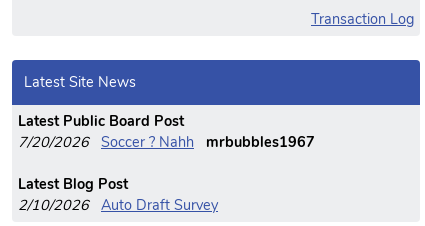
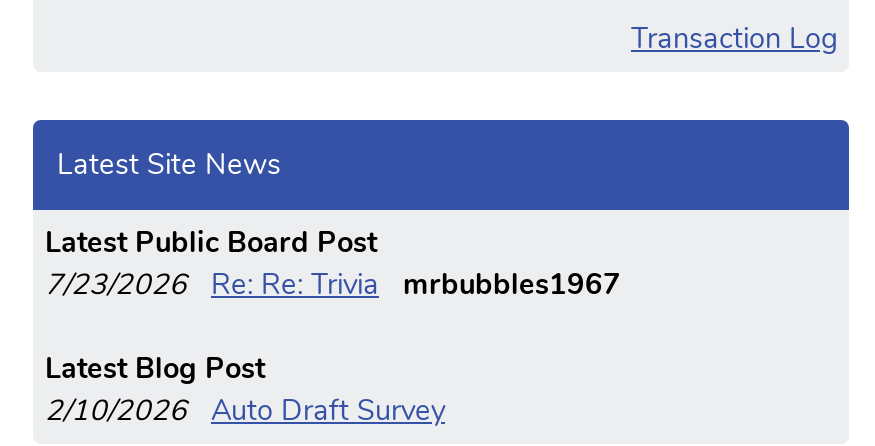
[18,132,315,152] 7/20/2026 Soccer ? Nahh mrbubbles1967 -> [45,265,621,305] 7/23/2026 Re: Re: Trivia mrbubbles1967

